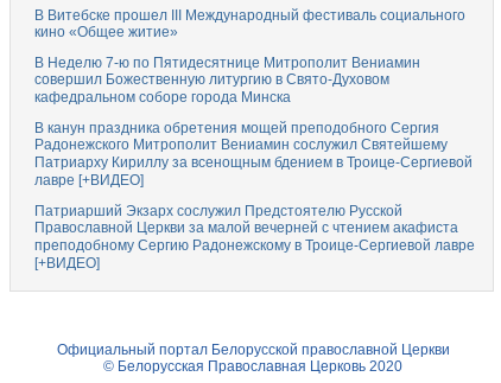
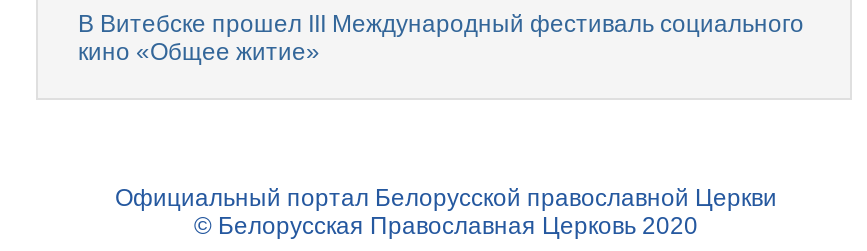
[34,55,475,273] В Неделю 7-ю по Пятидесятнице Митрополит Вениамин | совершил Божественную литургию в Свято-Духовом | кафедральном соборе города Минска | В канун праздника обретения мощей преподобного Сергия | Радонежского Митрополит Вениамин сослужил Святейшему | Патриарху Кириллу за всенощным бдением в Троице-Сергиевой | лавре [+ВИДЕО] | Патриарший Экзарх сослужил Предстоятелю Русской | Православной Церкви за малой вечерней с чтением акафиста | преподобному Сергию Радонежскому в Троице-Сергиевой лавре | [+ВИДЕО] -> none

